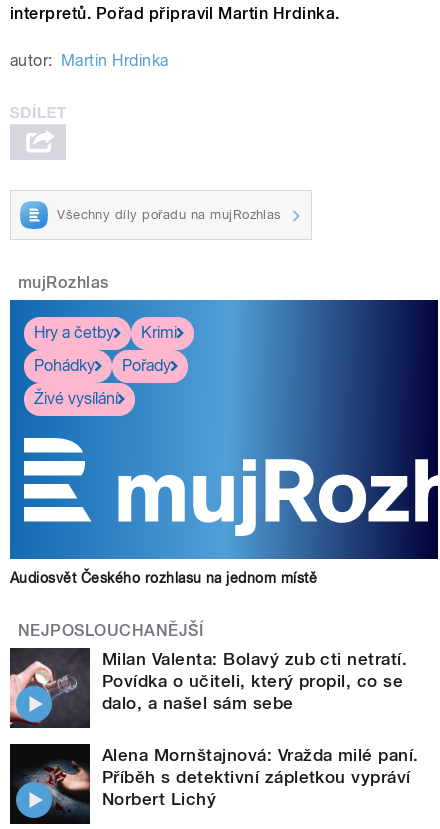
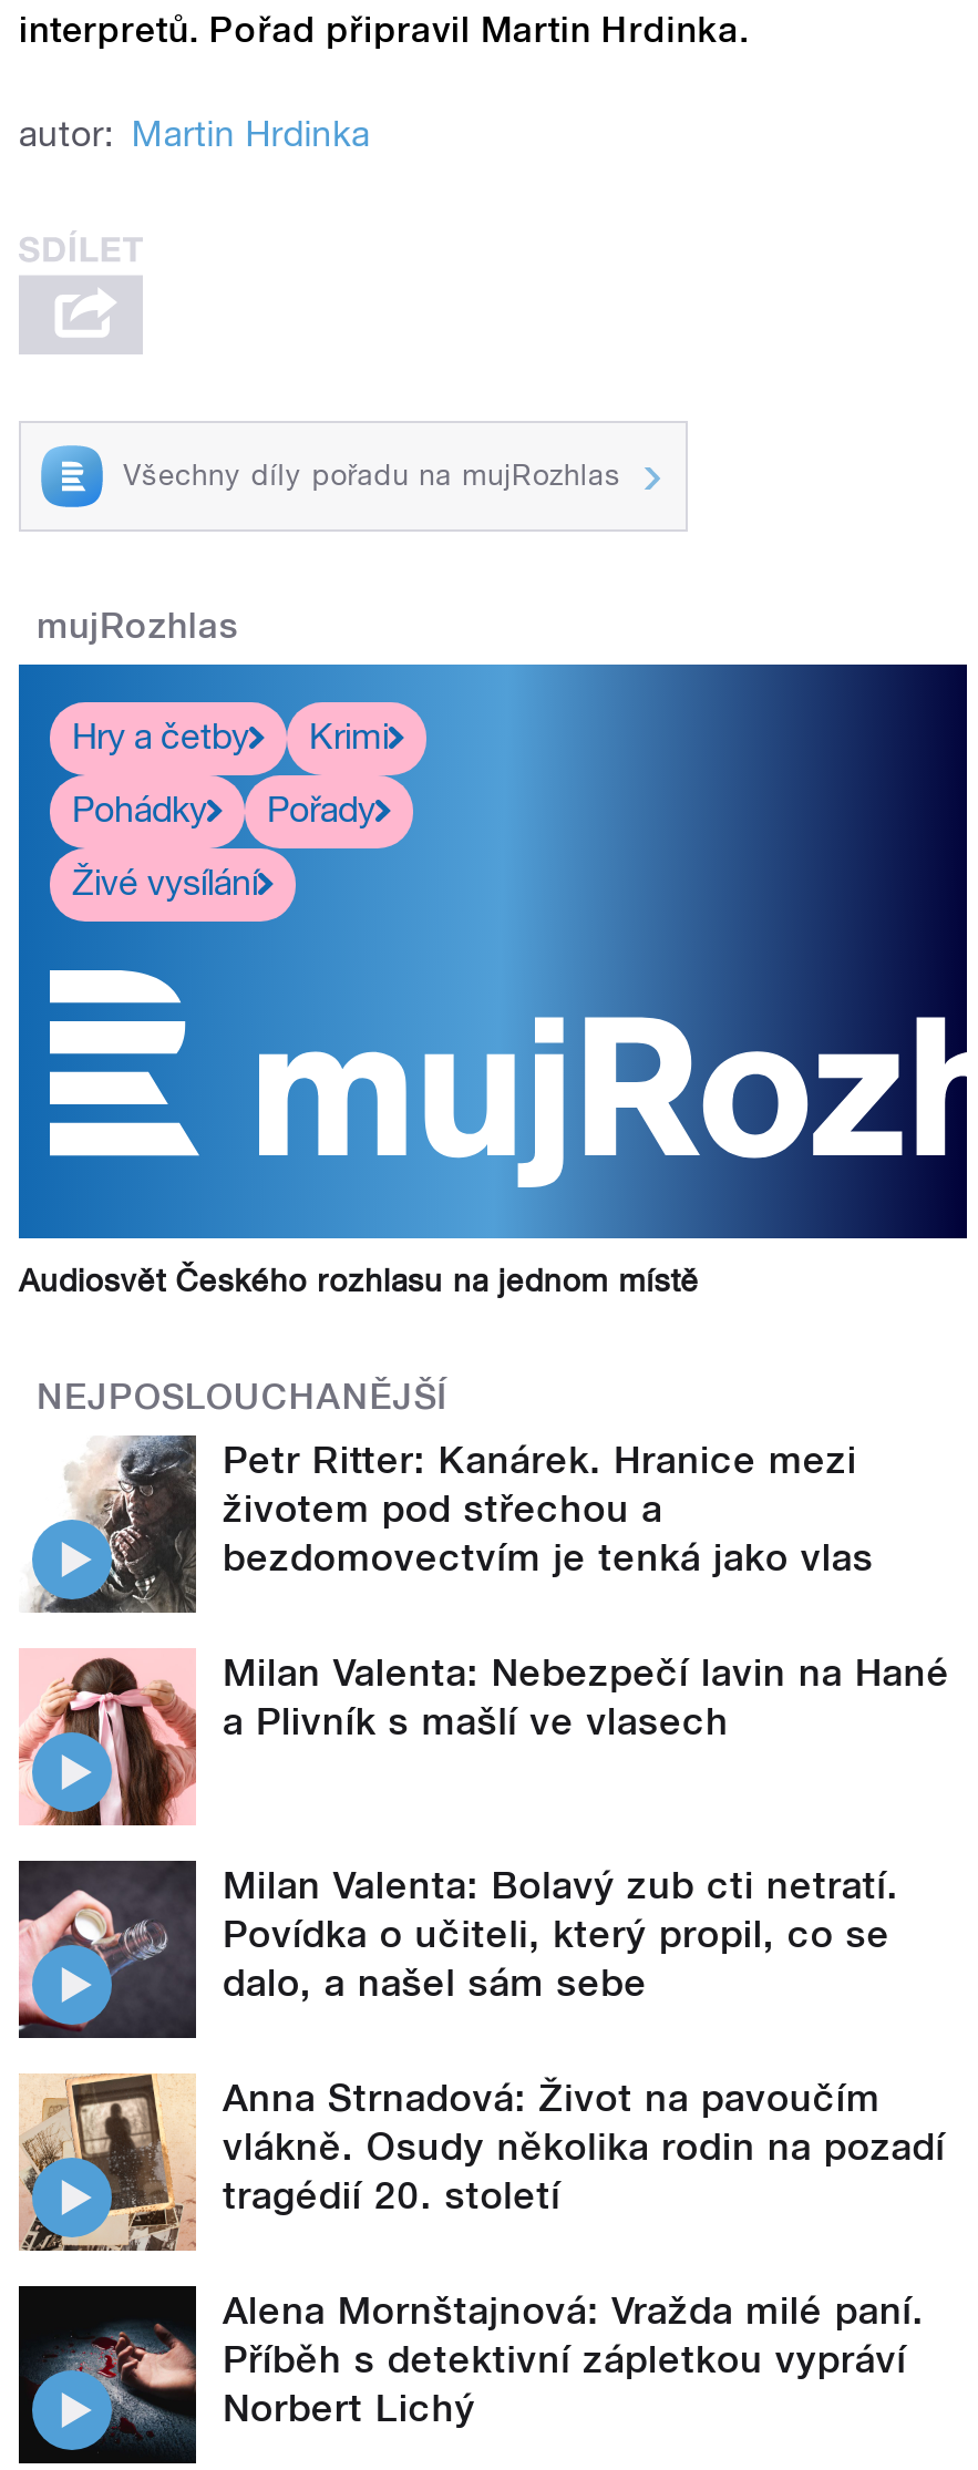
none -> [19,1433,950,1743] [image] | Petr Ritter: Kanárek. Hranice mezi | životem pod střechou a | bezdomovectvím je tenká jako vlas | Milan Valenta: Nebezpečí lavin na Hané | a Plivník s mašlí ve vlasech
none -> [19,1648,198,1828] [image]
none -> [19,2071,945,2253] [image] | Anna Strnadová: Život na pavoučím | vlákně. Osudy několika rodin na pozadí | tragédií 20. století

